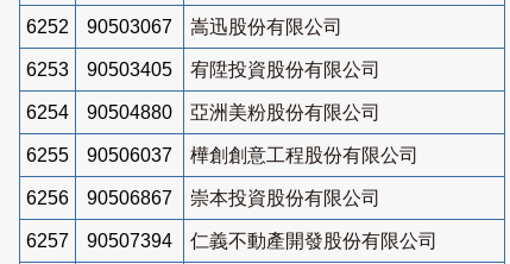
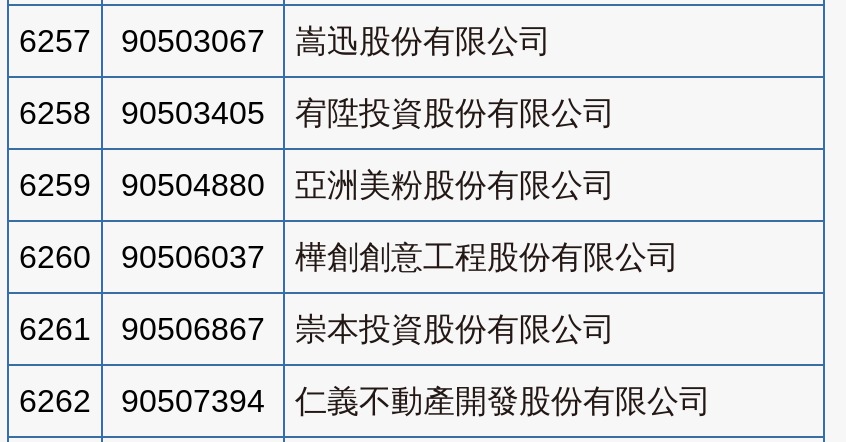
[26,17,342,37] 6252 90503067 嵩迅股份有限公司 -> [19,24,551,58] 6257 90503067 嵩迅股份有限公司
[26,59,380,80] 6253 90503405 宥陞投資股份有限公司 -> [19,96,615,130] 6258 90503405 宥陞投資股份有限公司
[26,102,380,122] 6254 90504880 亞洲美粉股份有限公司 -> [19,168,615,202] 6259 90504880 亞洲美粉股份有限公司
[26,145,418,165] 6255 90506037 樺創創意工程股份有限公司 -> [19,240,679,274] 6260 90506037 樺創創意工程股份有限公司
[26,188,380,208] 6256 90506867 崇本投資股份有限公司 -> [19,312,615,346] 6261 90506867 崇本投資股份有限公司
[26,231,437,251] 6257 90507394 仁義不動產開發股份有限公司 -> [19,384,711,418] 6262 90507394 仁義不動產開發股份有限公司

